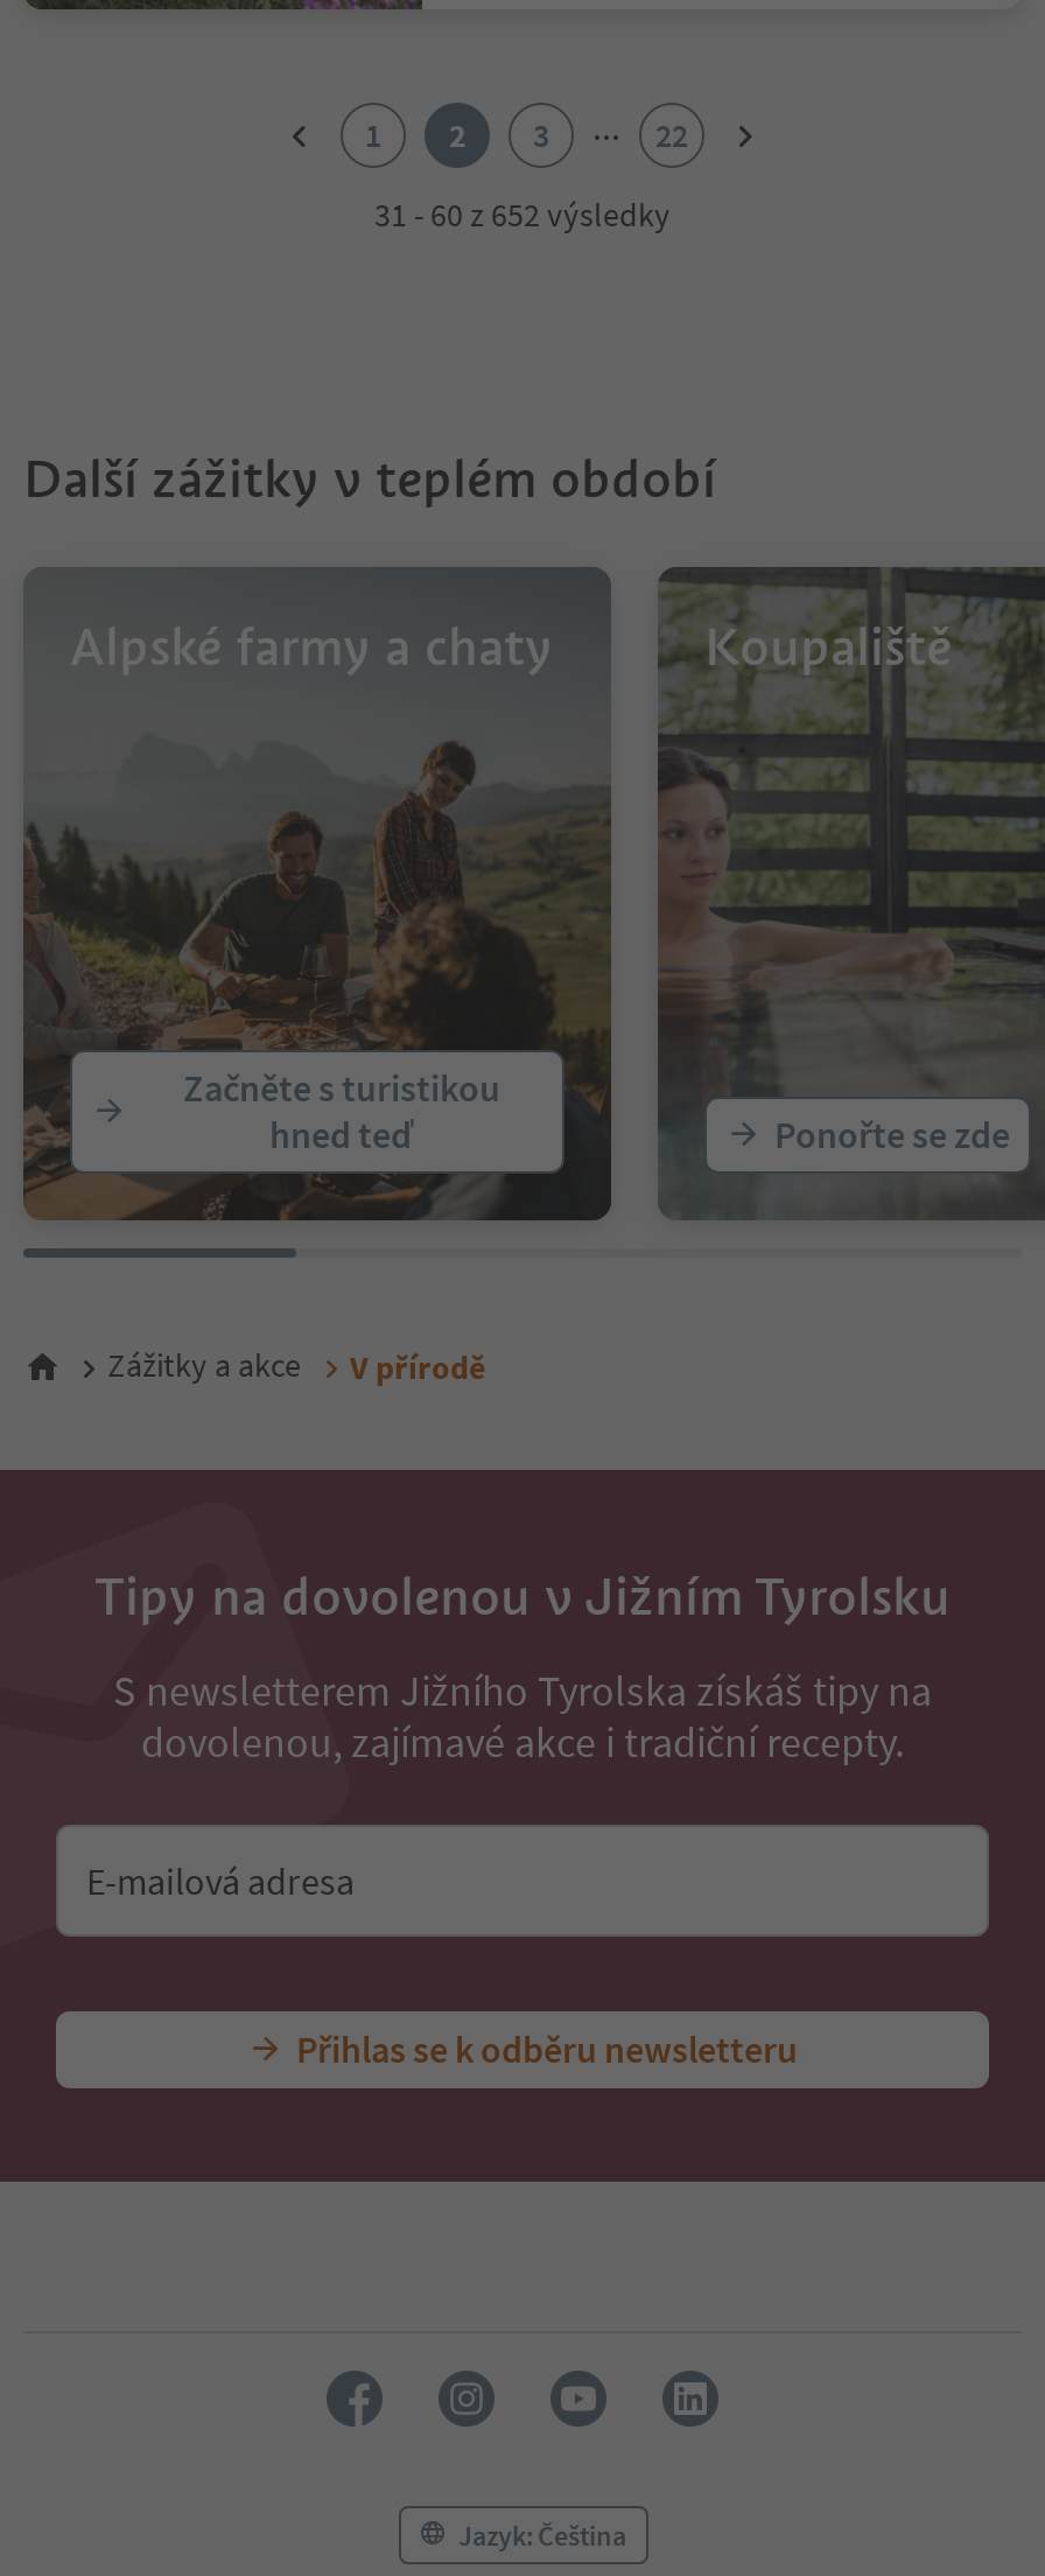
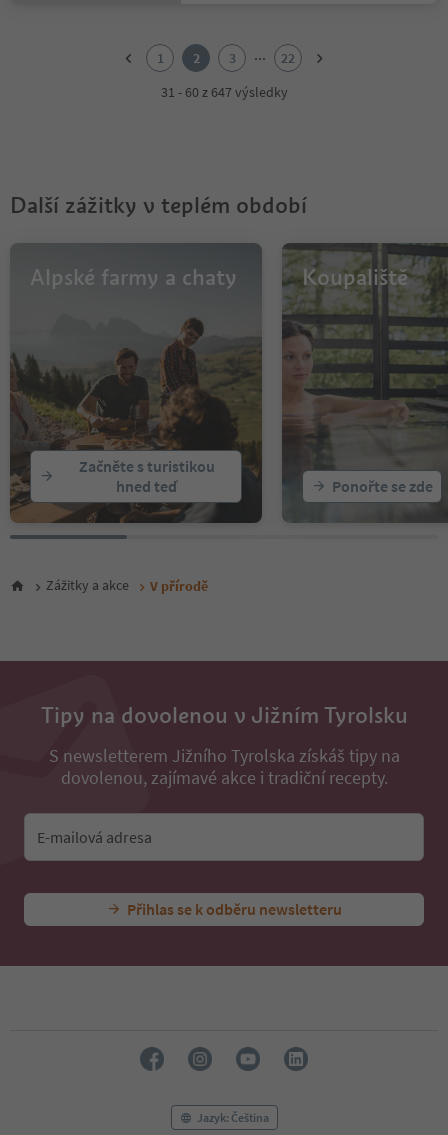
[374,194,671,236] 31 - 60 z 652 výsledky -> [160,83,287,101] 31 - 60 z 647 výsledky

